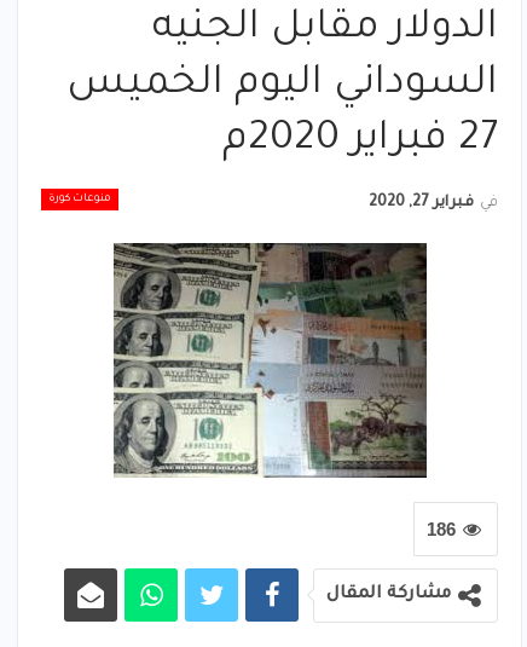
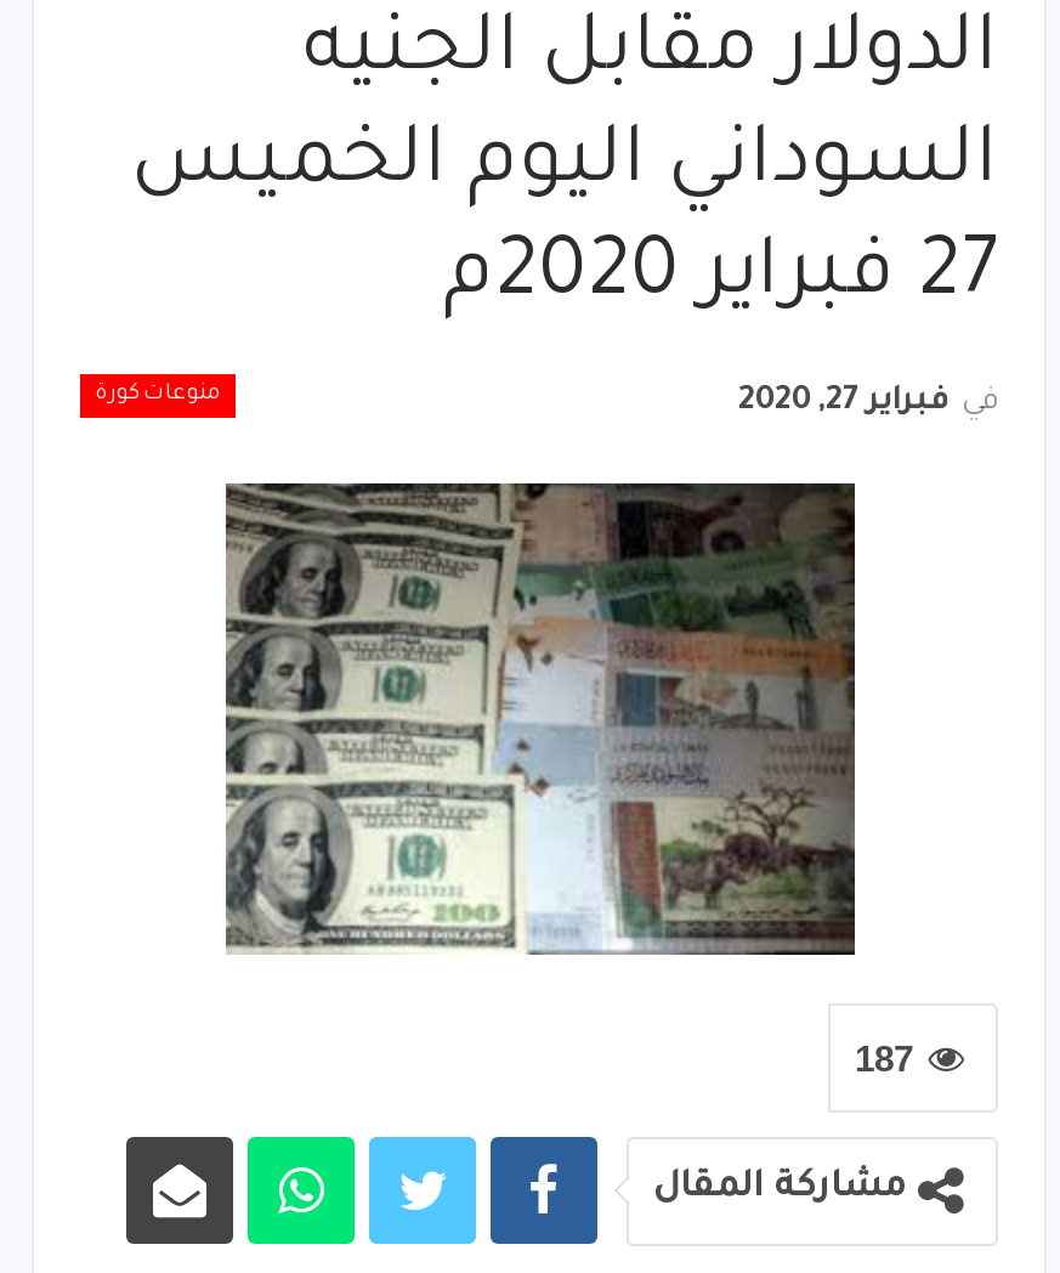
[427,519,456,539] 186 -> [855,1037,913,1078] 187

